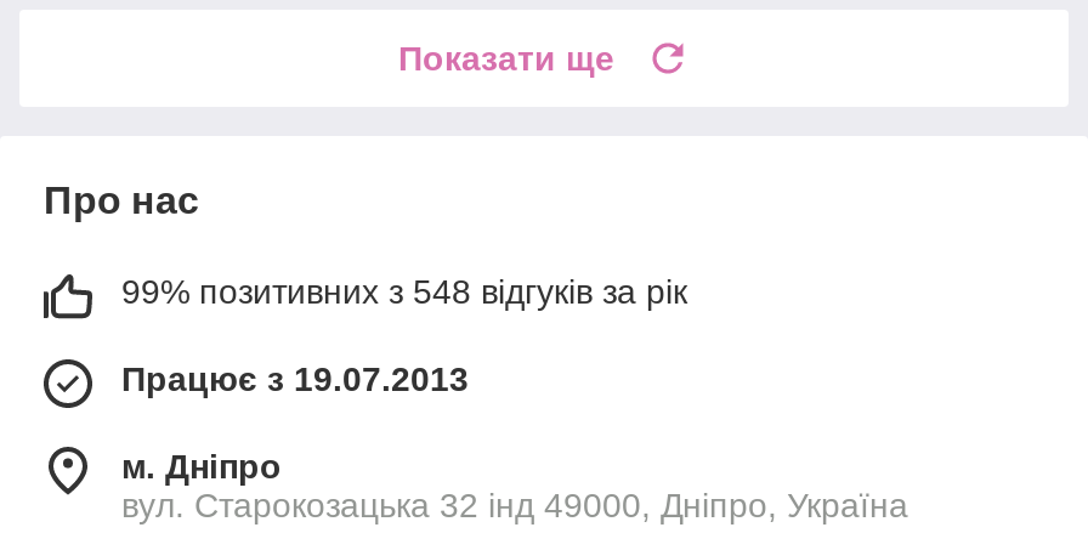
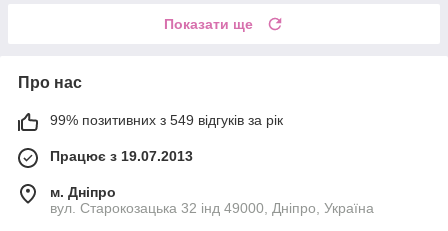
[121,273,687,312] 99% позитивних з 548 відгуків за рік -> [50,112,283,128] 99% позитивних з 549 відгуків за рік

